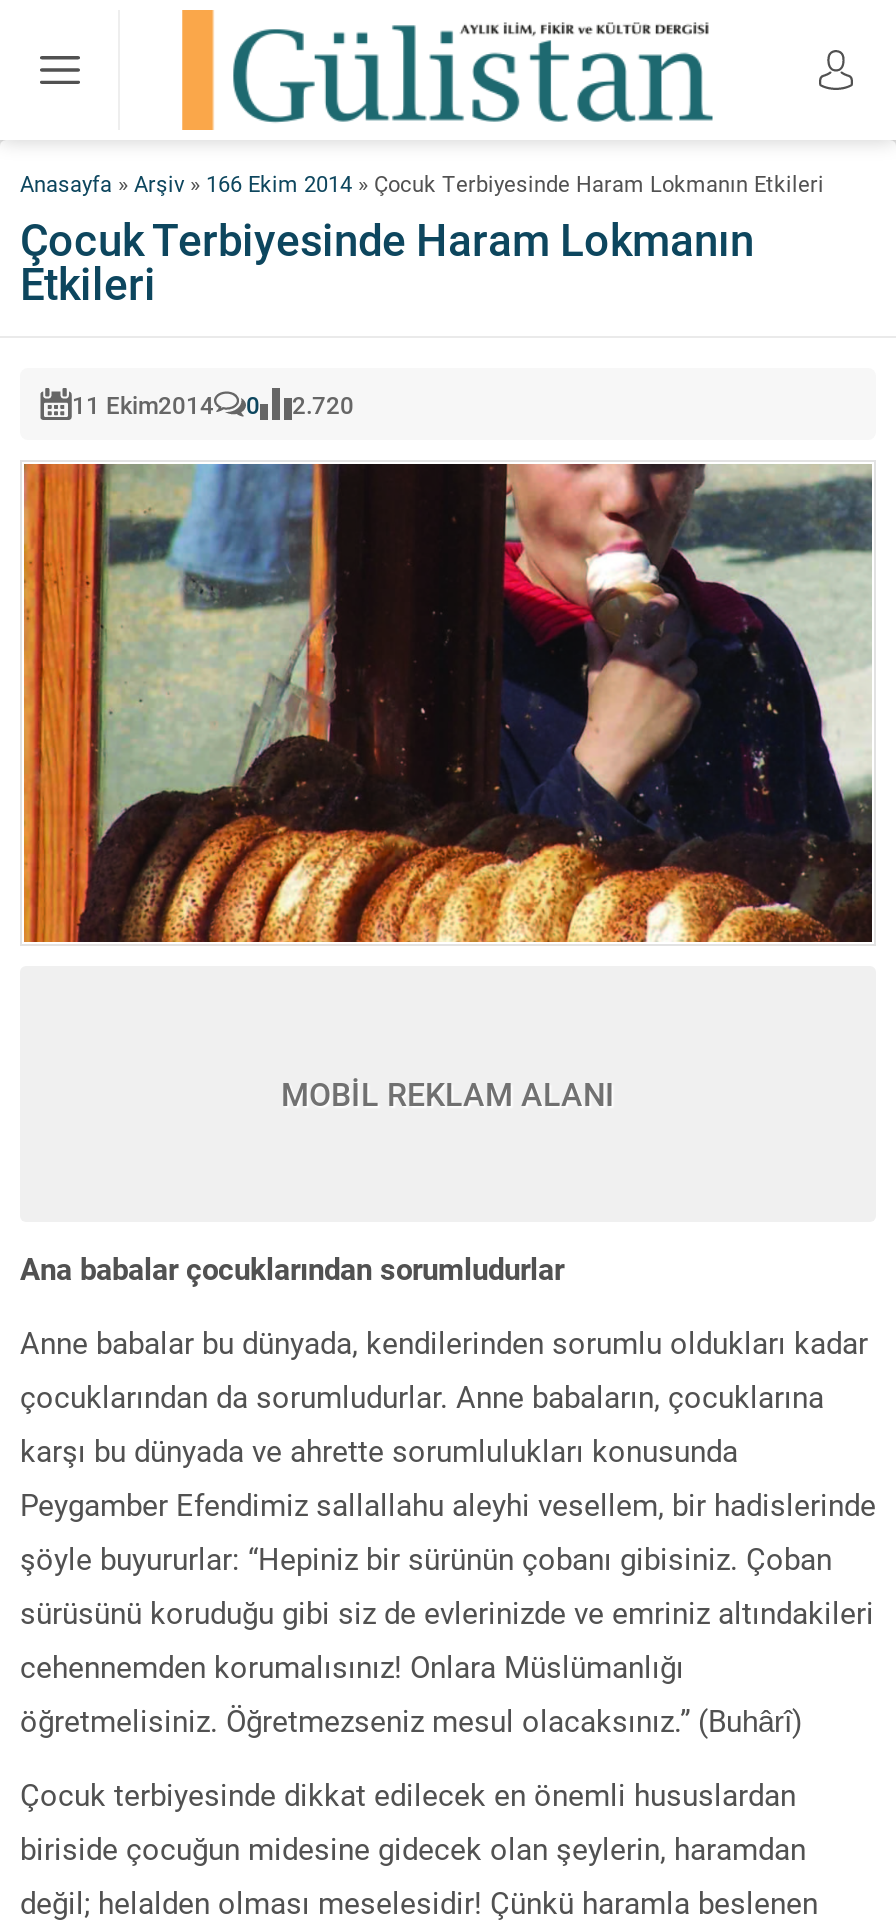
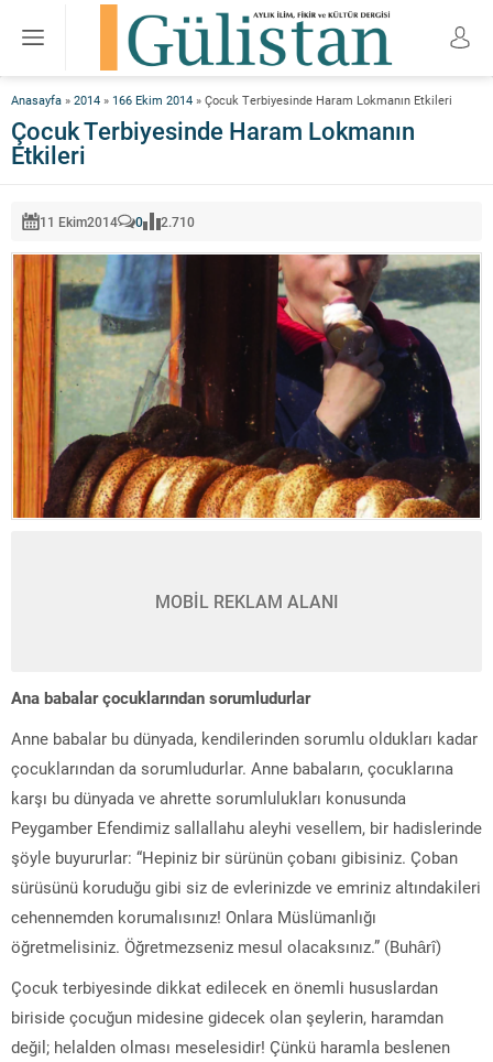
[20,168,824,198] Anasayfa » Arşiv » 166 Ekim 2014 » Çocuk Terbiyesinde Haram Lokmanın Etkileri -> [11,91,452,108] Anasayfa » 2014 » 166 Ekim 2014 » Çocuk Terbiyesinde Haram Lokmanın Etkileri
[72,388,354,420] 11 Ekim2014 0 2.720 -> [40,213,195,230] 11 Ekim2014 0 2.710

